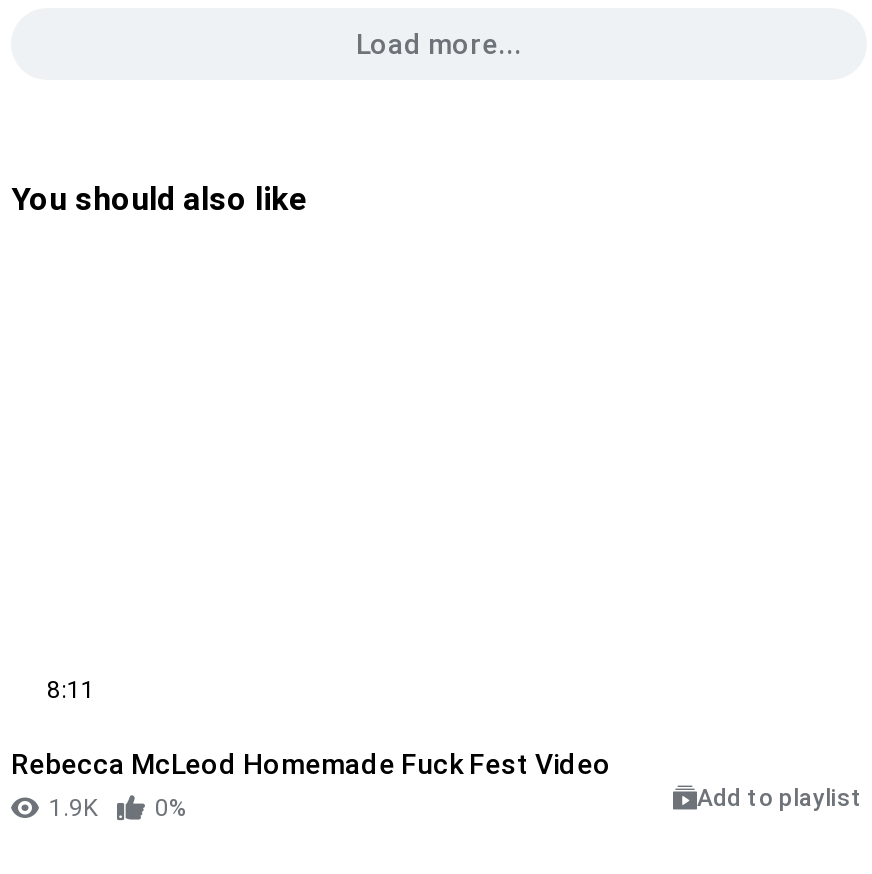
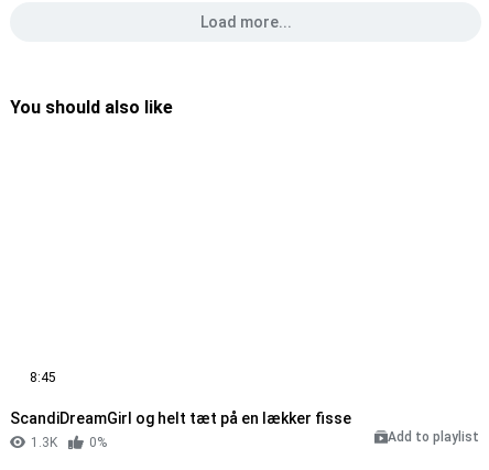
[47,676,95,704] 8:11 -> [30,370,56,385] 8:45
[11,748,611,822] Rebecca McLeod Homemade Fuck Fest Video | 1.9K -> [10,409,351,450] ScandiDreamGirl og helt tæt på en lækker fisse | 1.3K

